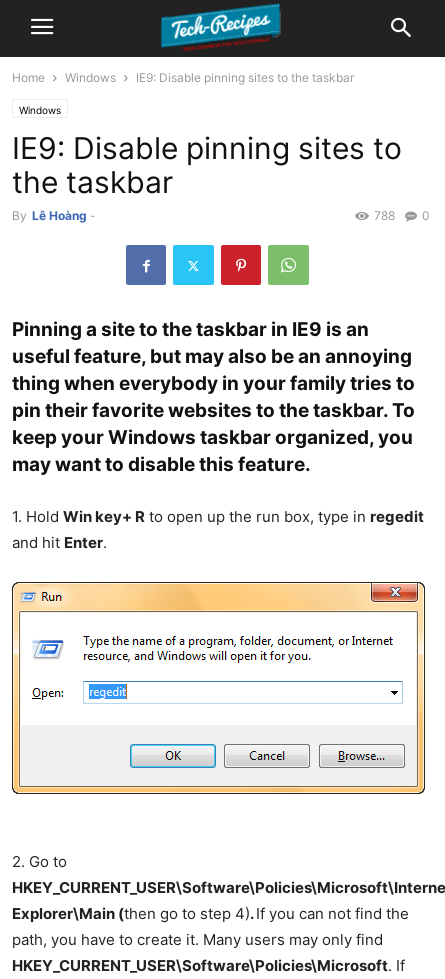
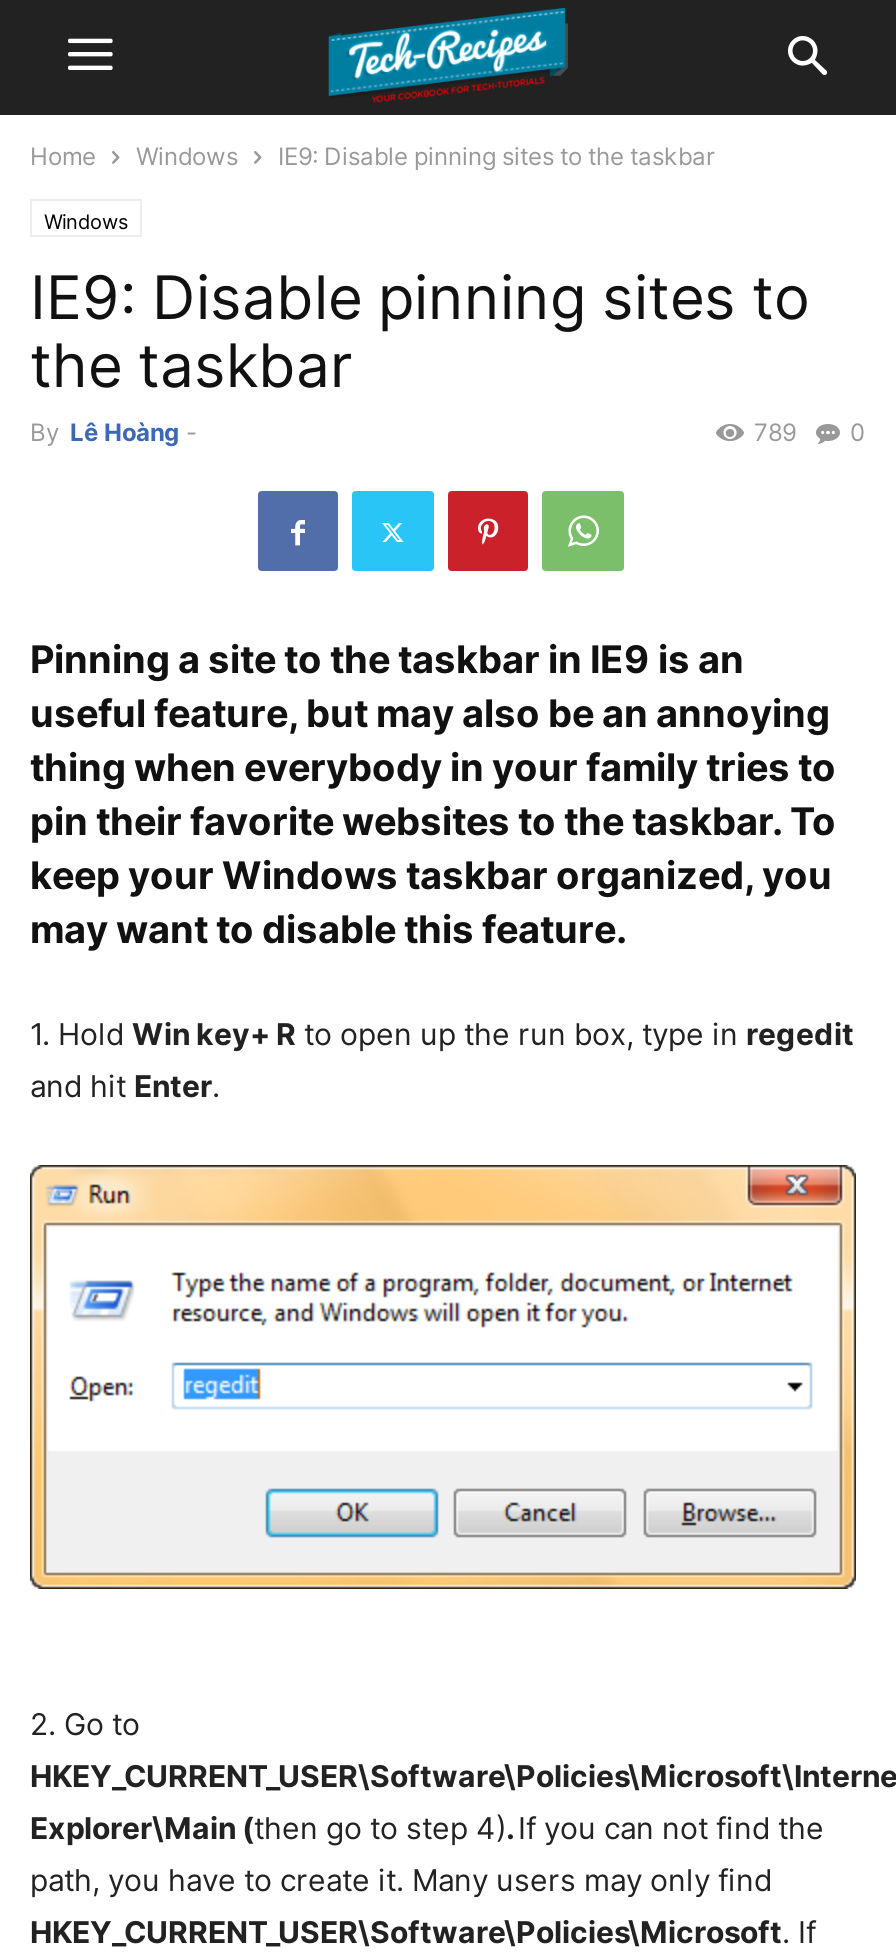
[374,208,430,223] 788 0 -> [754,417,866,447] 789 0

